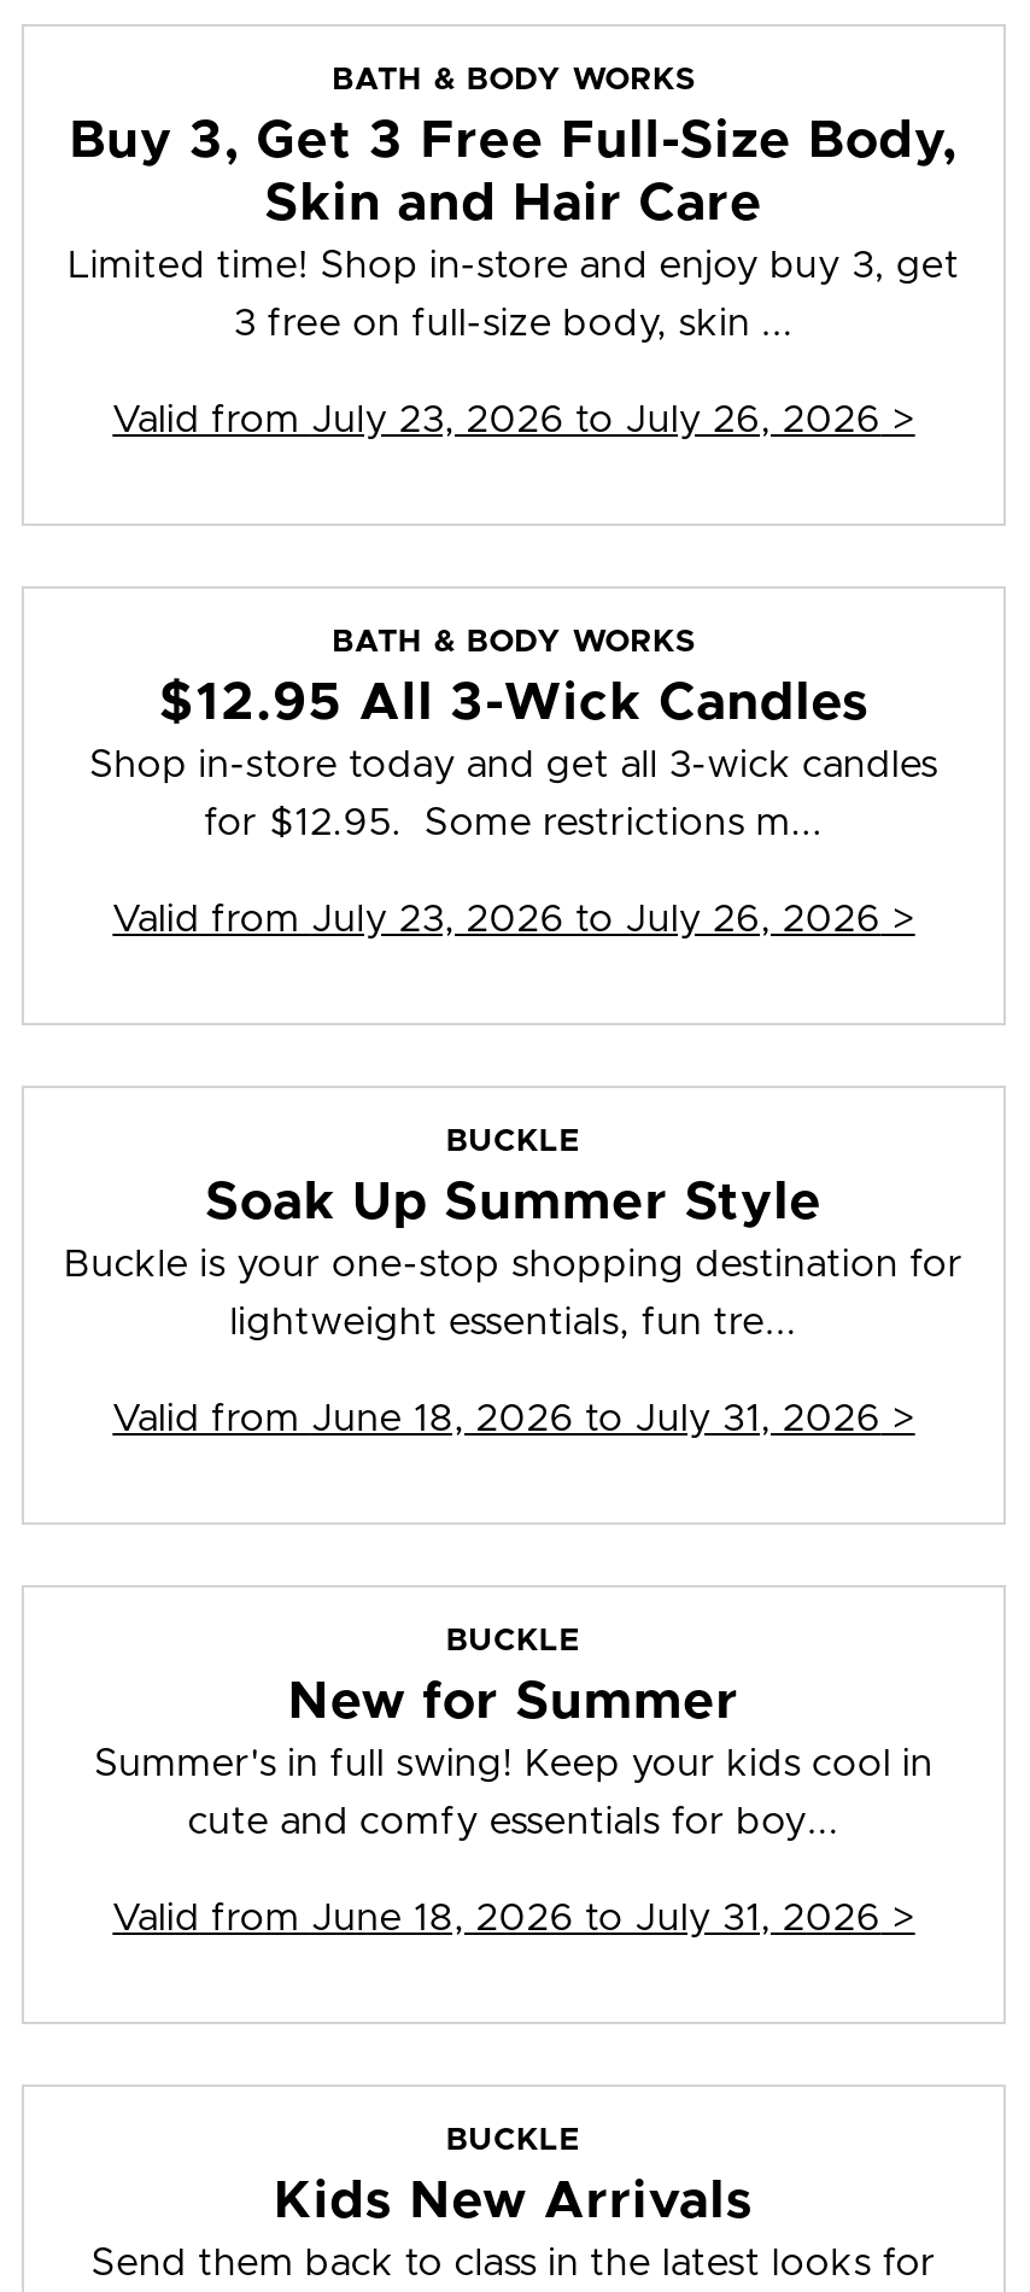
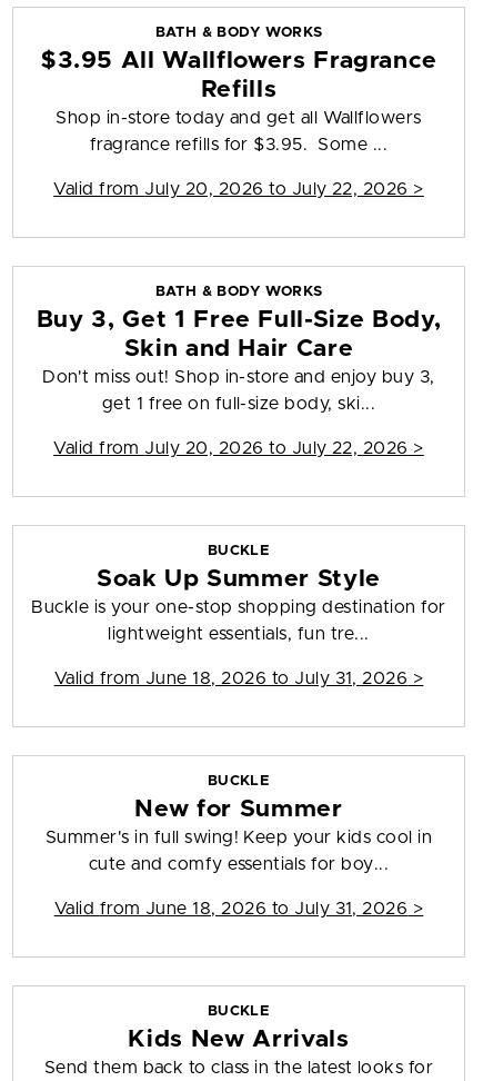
[68,116,960,285] Buy 3, Get 3 Free Full-Size Body, | Limited time! Shop in-store and enjoy buy 3, get -> [40,49,438,127] $3.95 All Wallflowers Fragrance | Refills | Shop in-store today and get all Wallflowers
moved [264,179,763,230] -> [124,337,354,361]: Skin and Hair Care
[233,304,794,343] 3 free on full-size body, skin ... -> [90,136,388,154] fragrance refills for $3.95. Some ...
[113,401,915,440] Valid from July 23, 2026 to July 26, 2026 > -> [54,180,424,198] Valid from July 20, 2026 to July 22, 2026 >
[89,678,938,785] $12.95 All 3-Wick Candles | Shop in-store today and get all 3-wick candles -> [36,308,441,386] Buy 3, Get 1 Free Full-Size Body, | Don't miss out! Shop in-store and enjoy buy 3,
[204,804,824,842] for $12.95. Some restrictions m... -> [102,395,375,413] get 1 free on full-size body, ski...
[113,900,915,939] Valid from July 23, 2026 to July 26, 2026 > -> [54,440,424,457] Valid from July 20, 2026 to July 22, 2026 >

